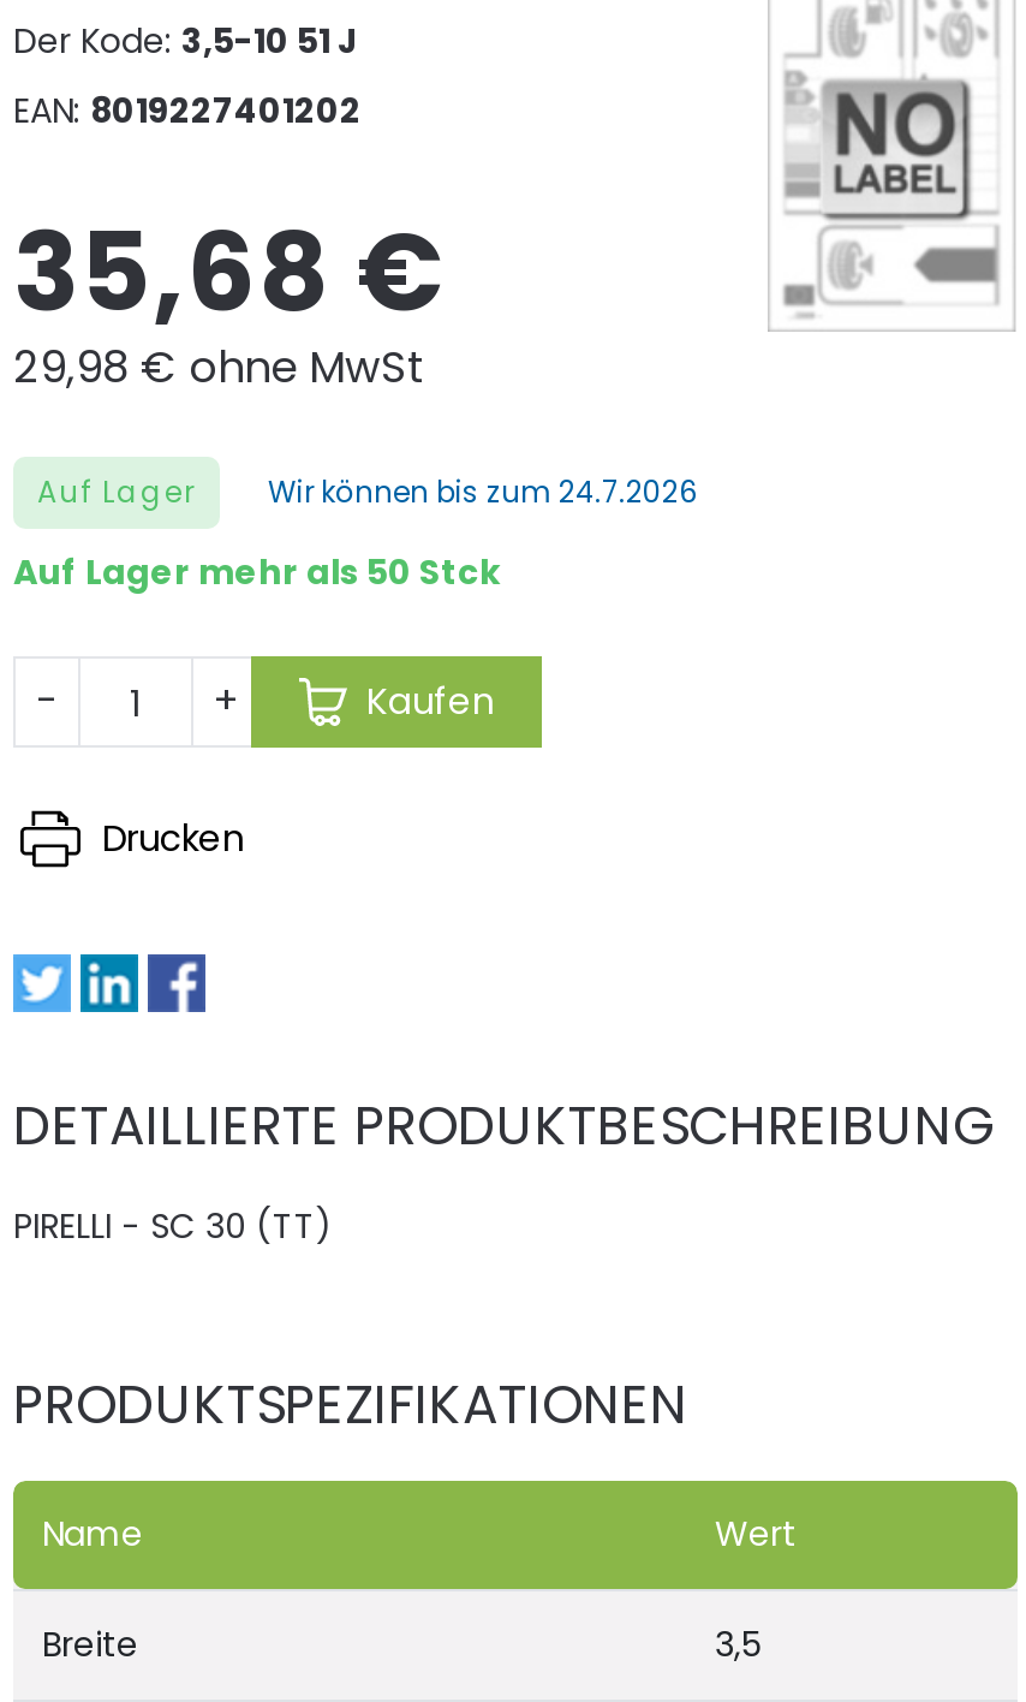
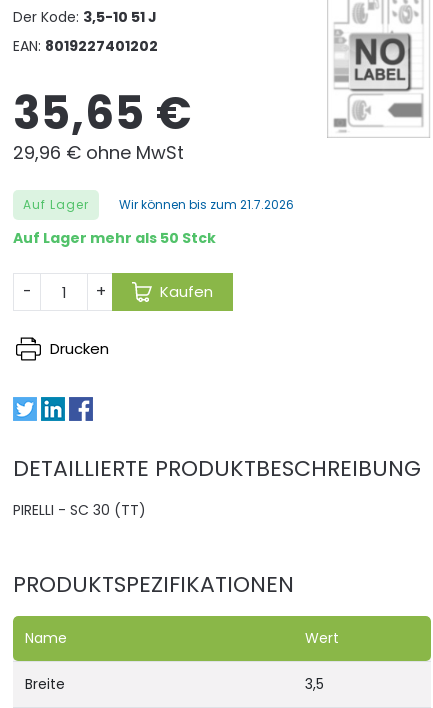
[13,197,443,349] 35,68 € -> [13,82,192,145] 35,65 €
[13,337,424,397] 29,98 € ohne MwSt -> [13,140,184,165] 29,96 € ohne MwSt
[268,471,698,512] Wir können bis zum 24.7.2026 -> [119,196,294,213] Wir können bis zum 21.7.2026

